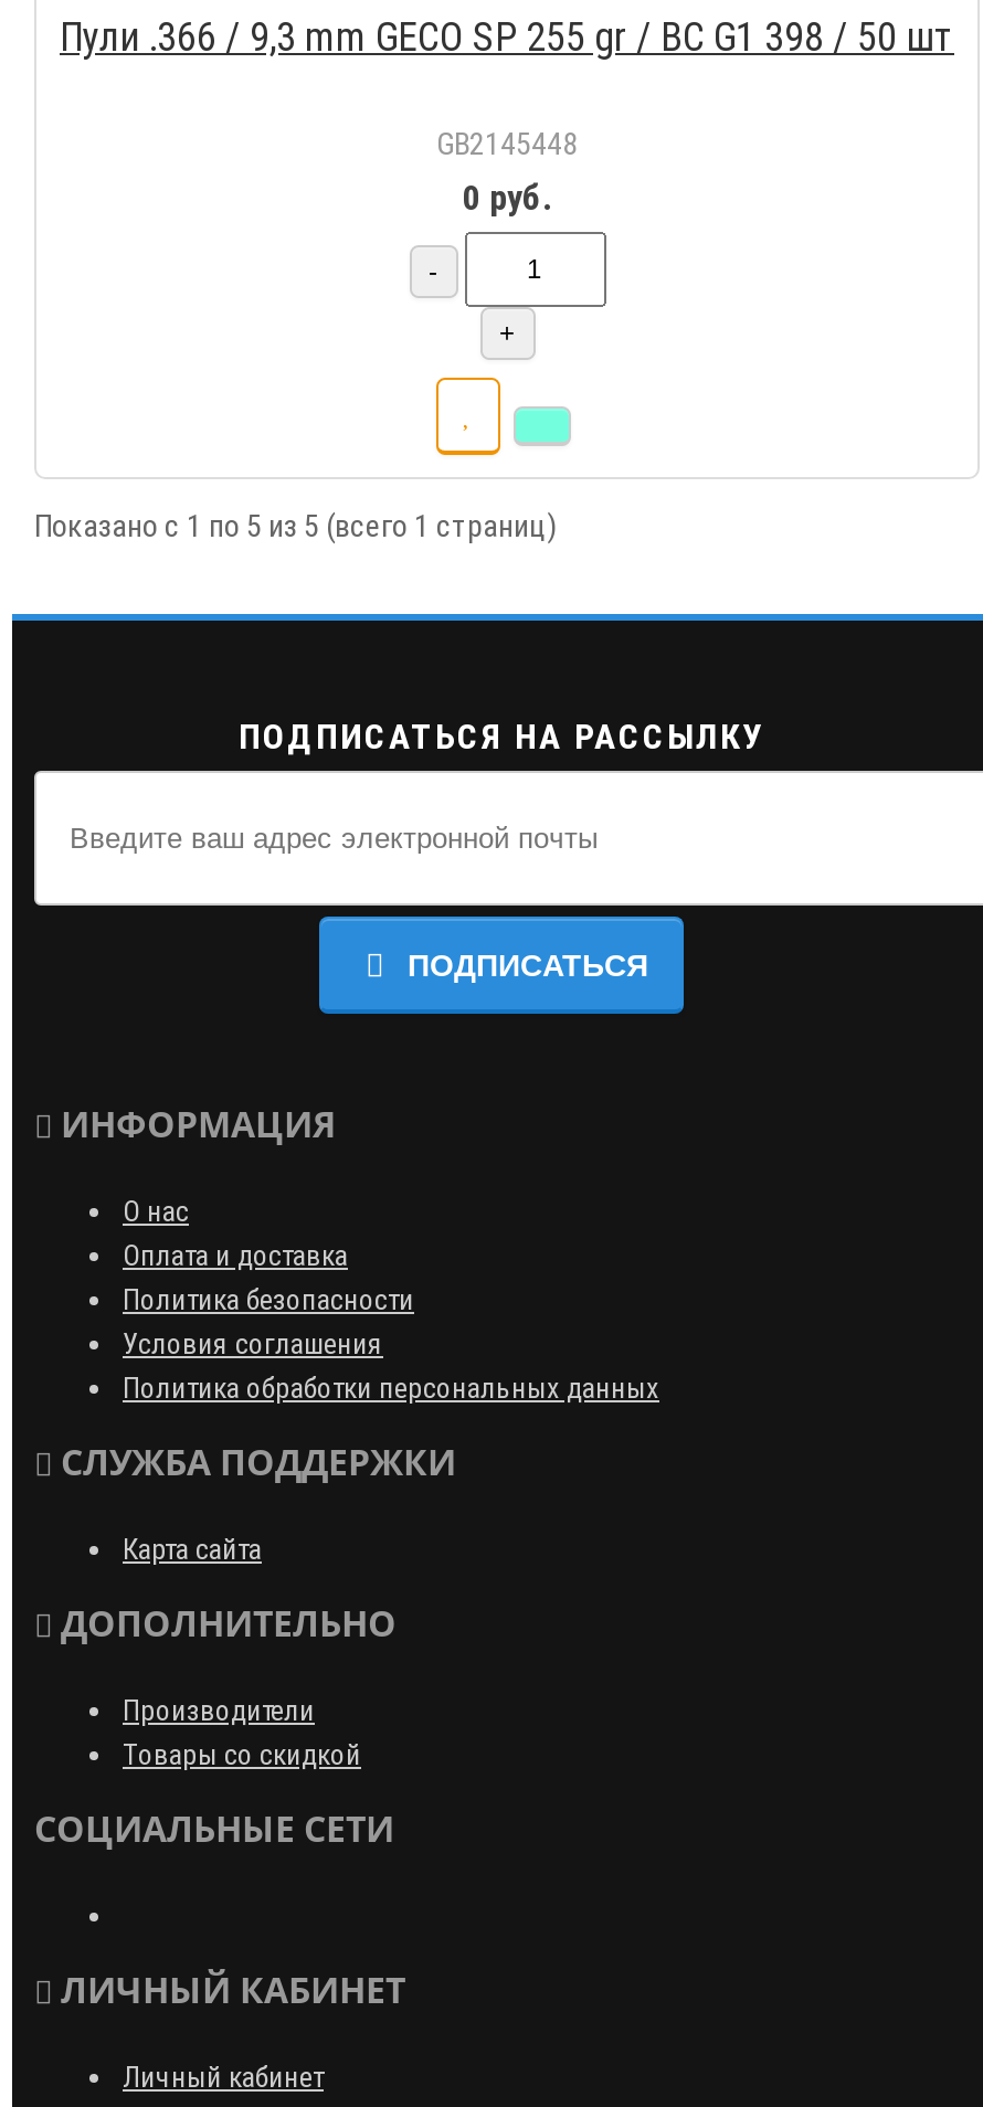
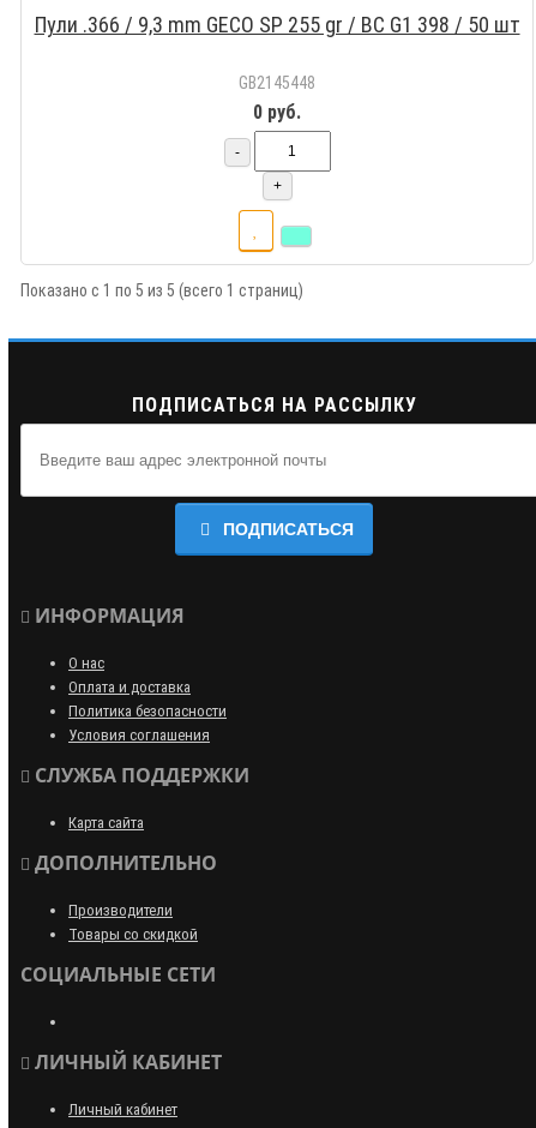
[123,1372,659,1406] Политика обработки персональных данных -> none

